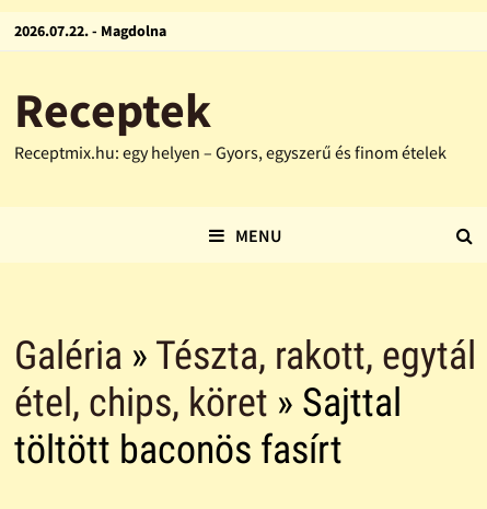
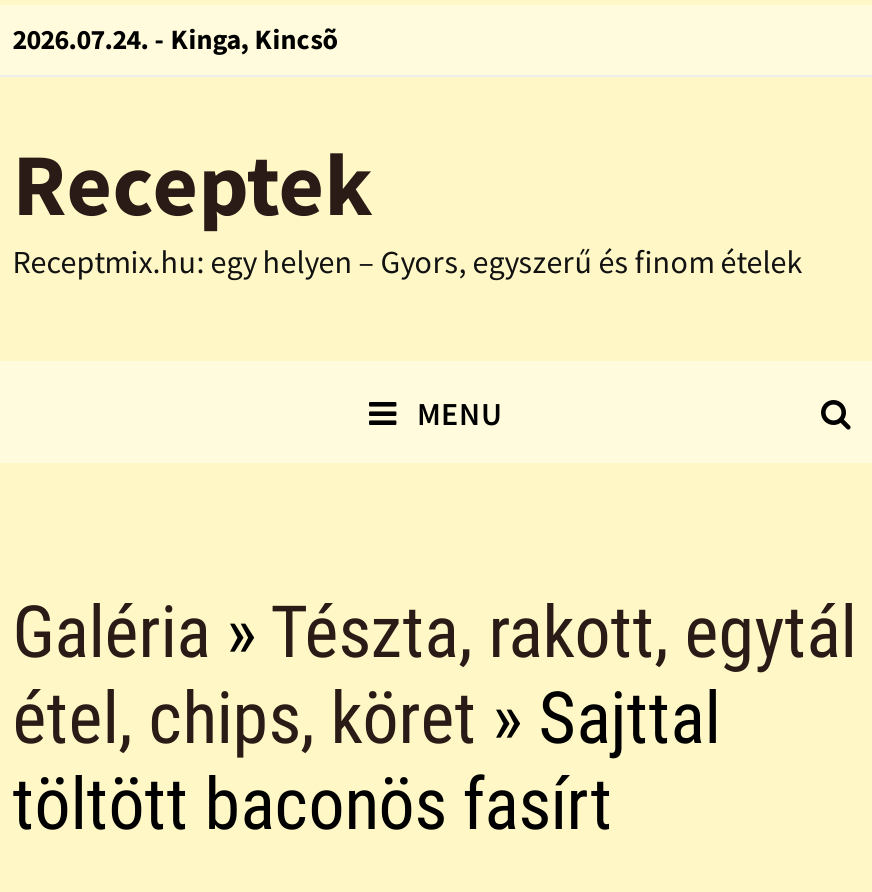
[14,21,166,41] 2026.07.22. - Magdolna -> [13,21,339,57] 2026.07.24. - Kinga, Kincsõ

